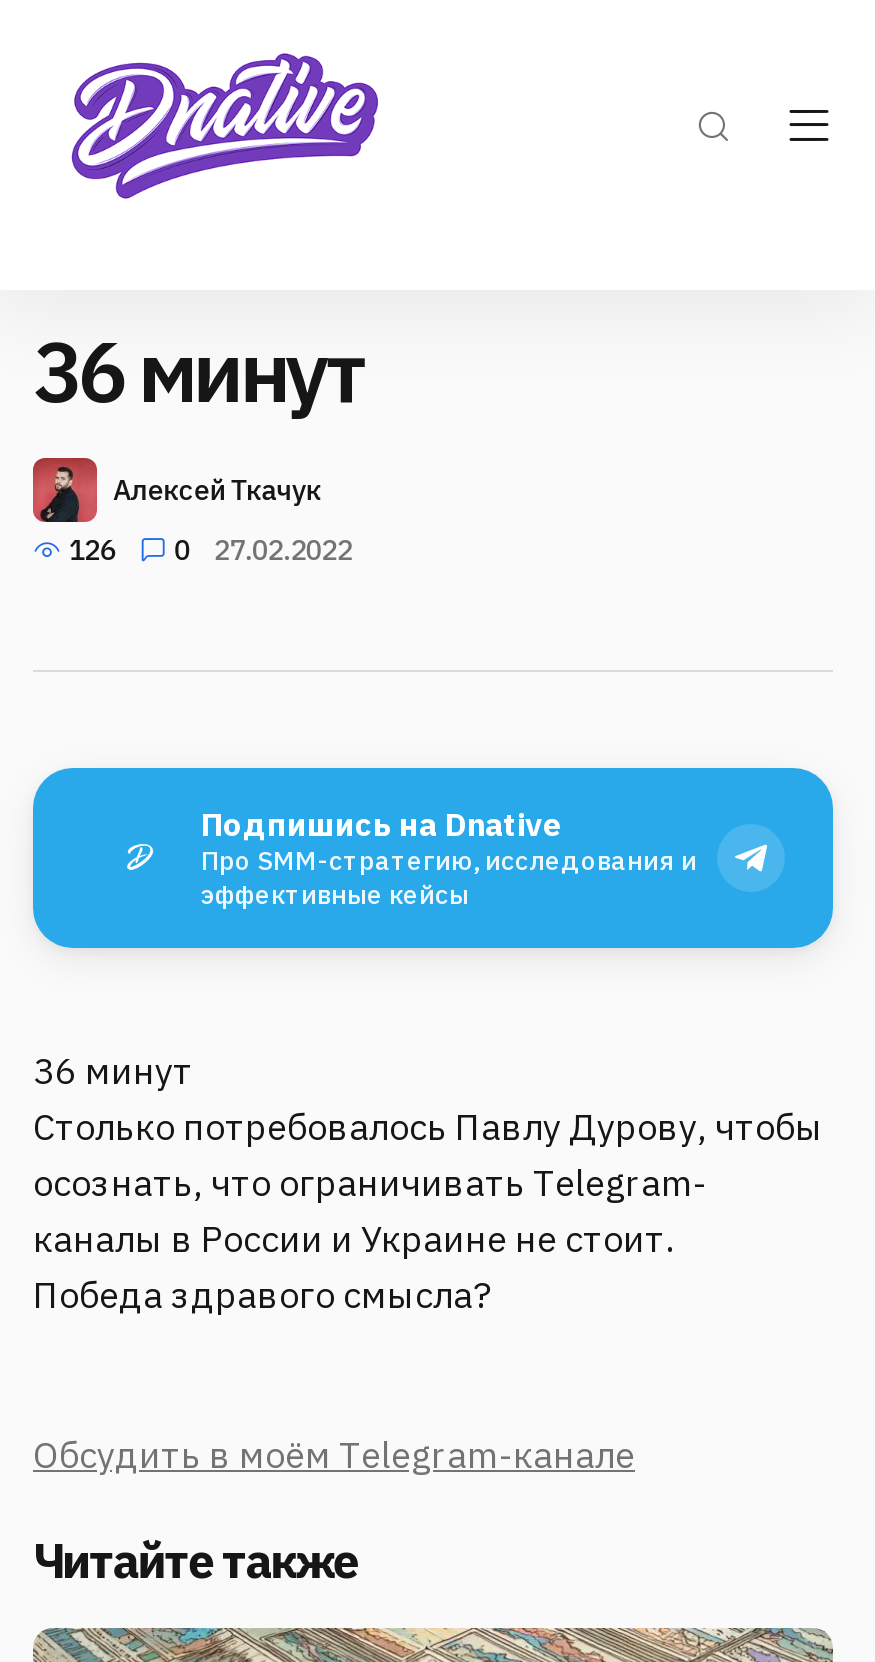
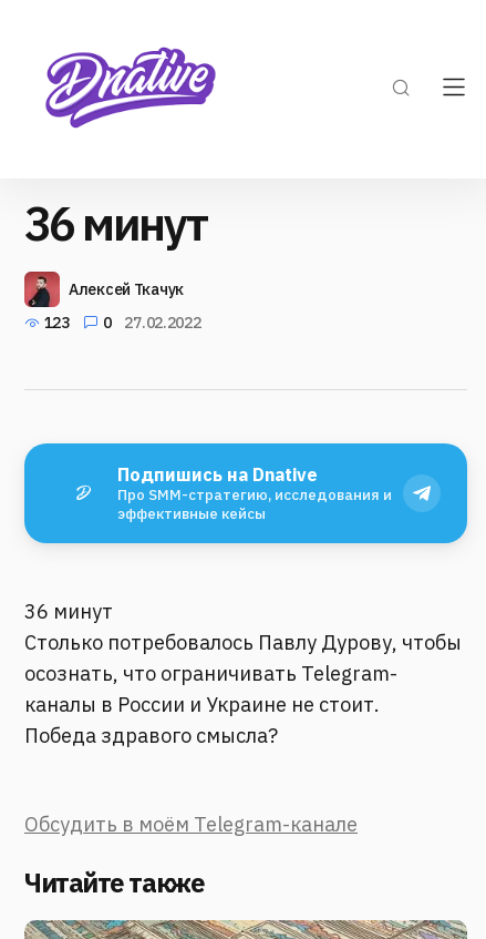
[68,532,352,568] 126 0 27.02.2022 -> [44,313,201,333] 123 0 27.02.2022

